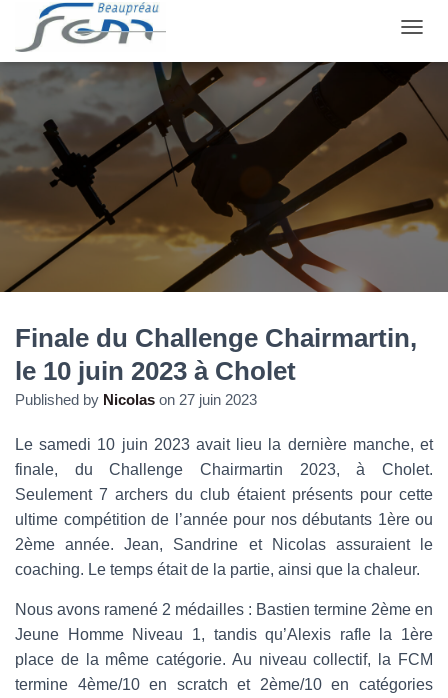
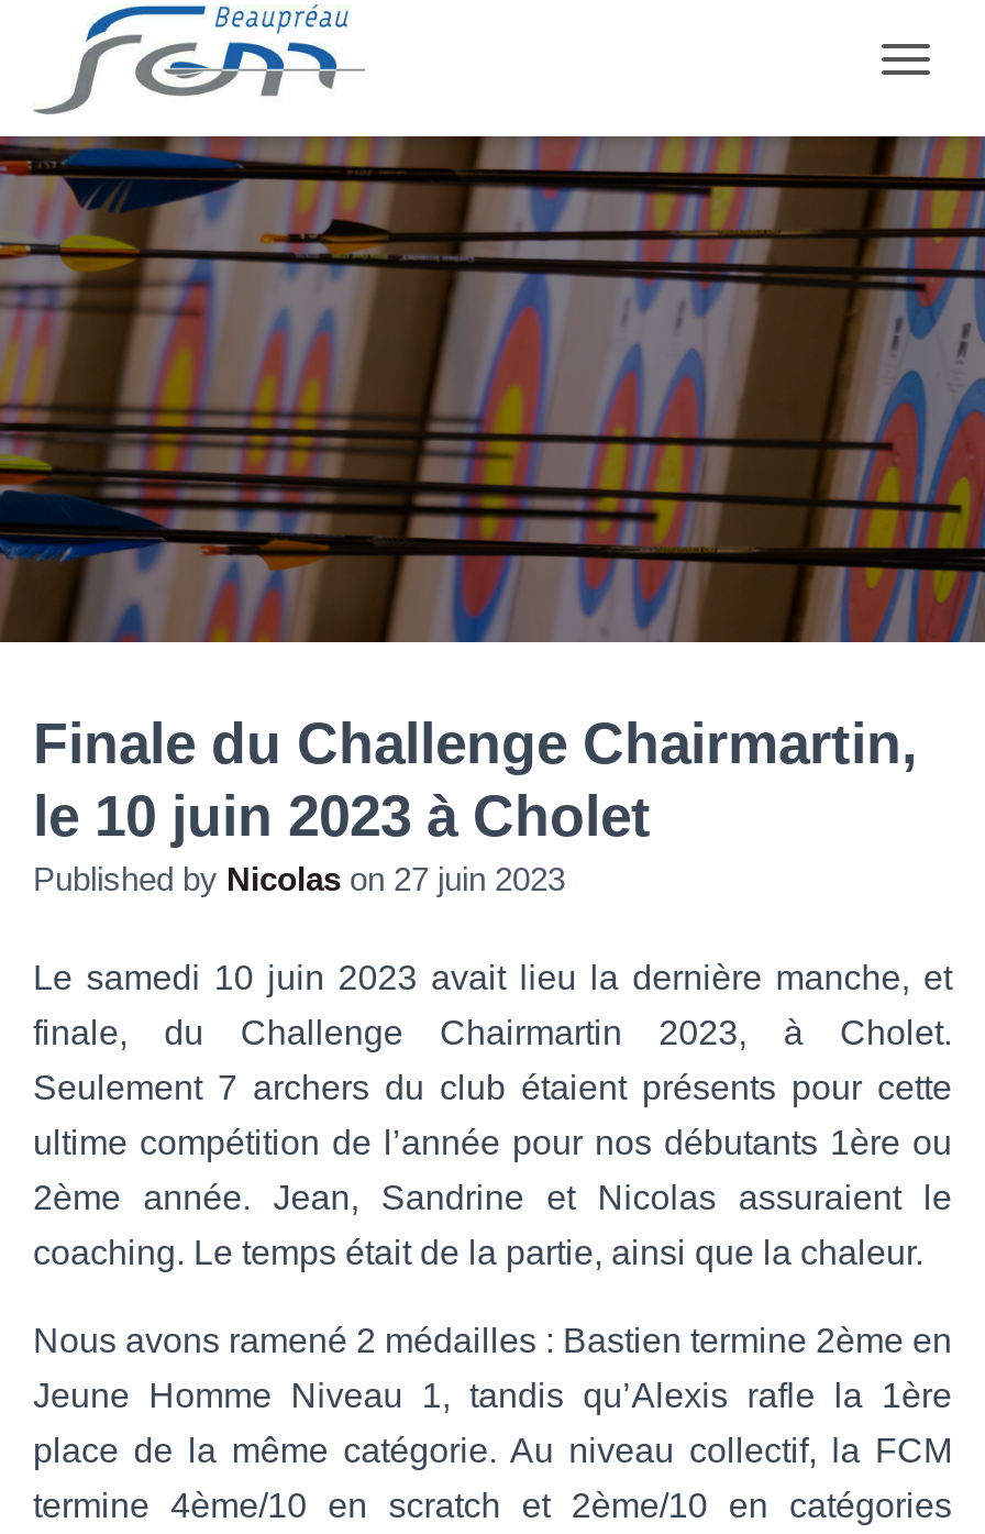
[3,61,445,292] [image] -> [7,136,978,644] [image]

